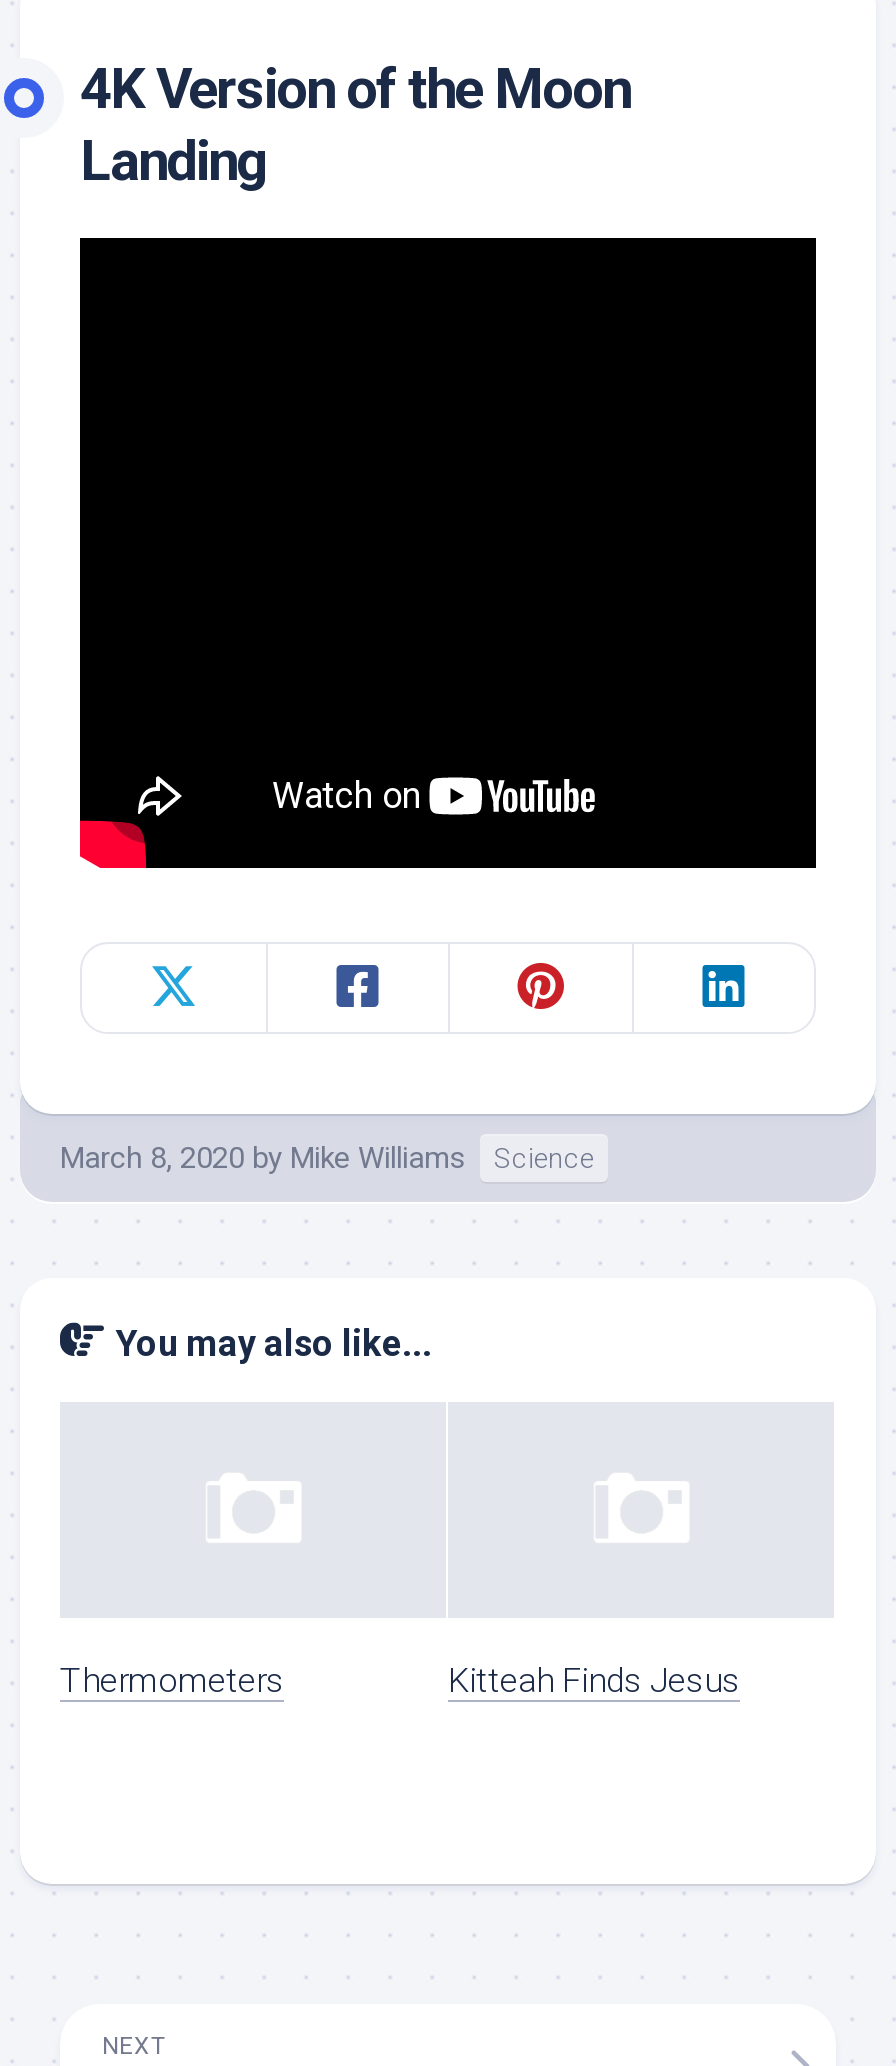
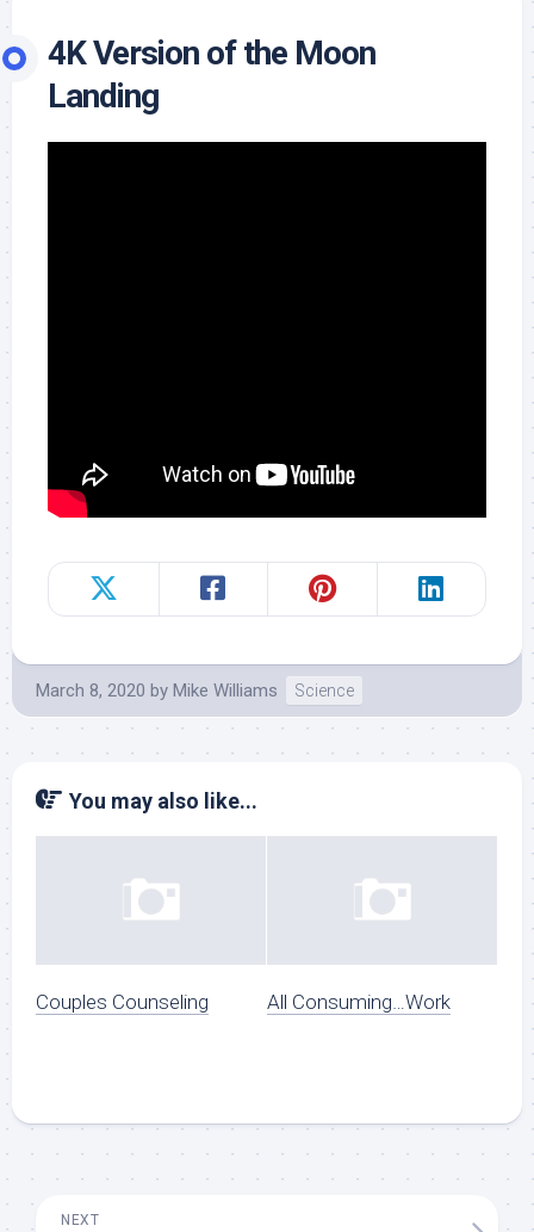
[60,1661,740,1701] Thermometers | Kitteah Finds Jesus -> [36,990,451,1014] Couples Counseling | All Consuming…Work

